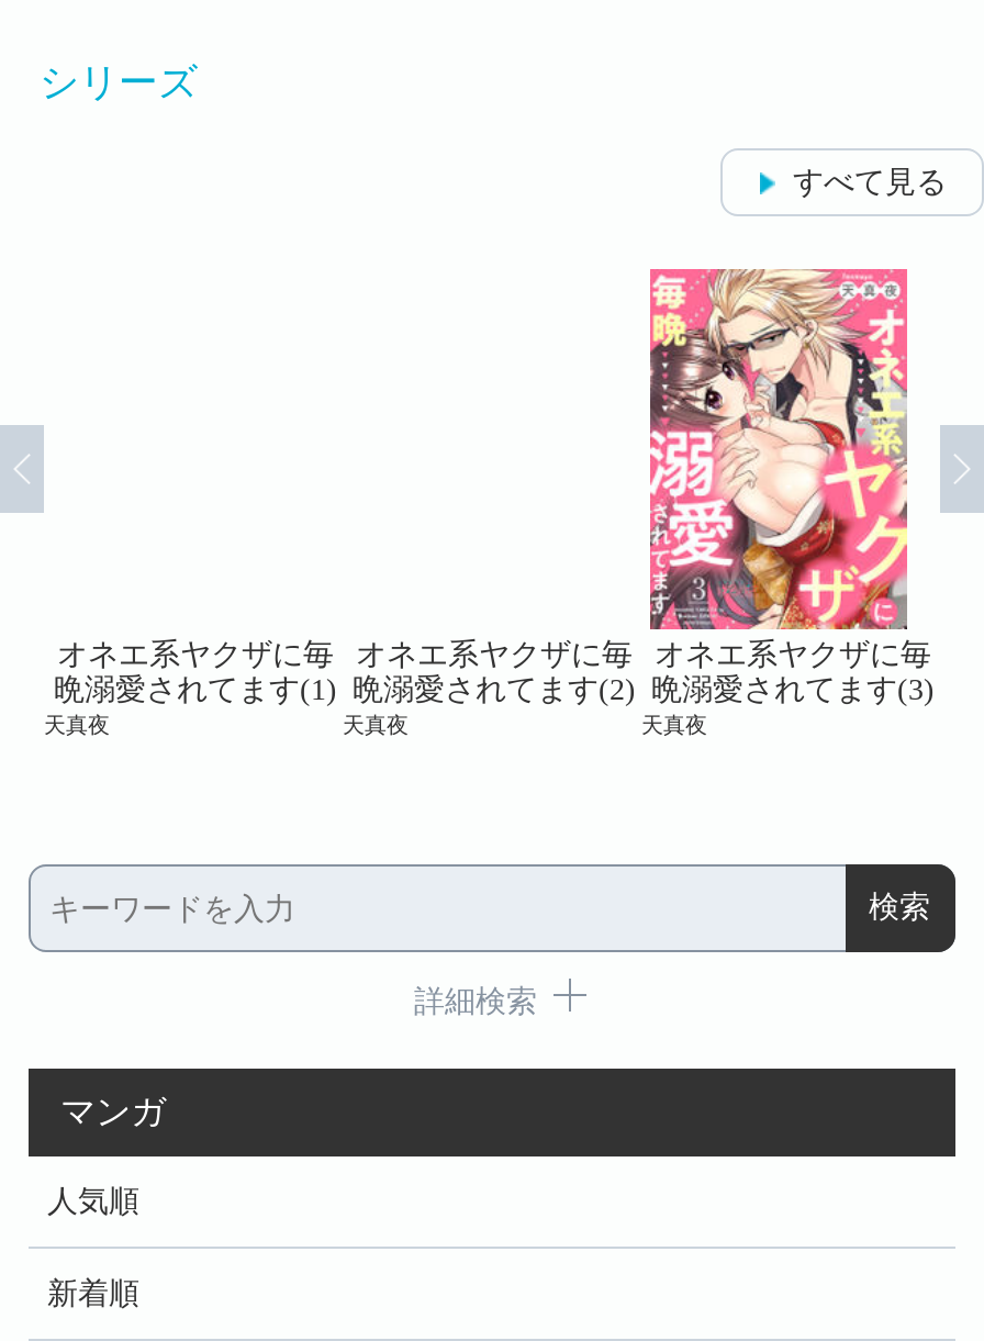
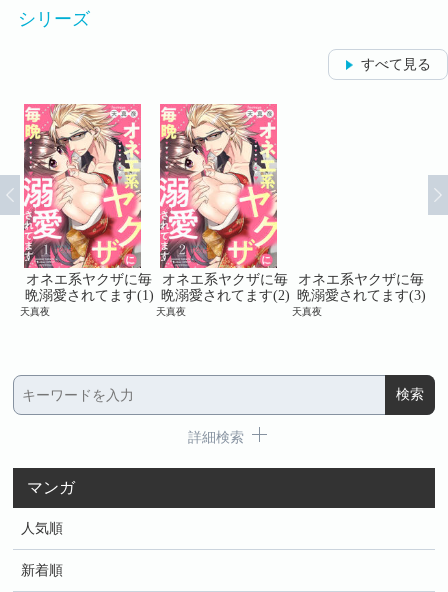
none -> [23,103,142,269] [image]
none -> [159,103,278,269] [image]
[648,267,909,632] [image] -> none

